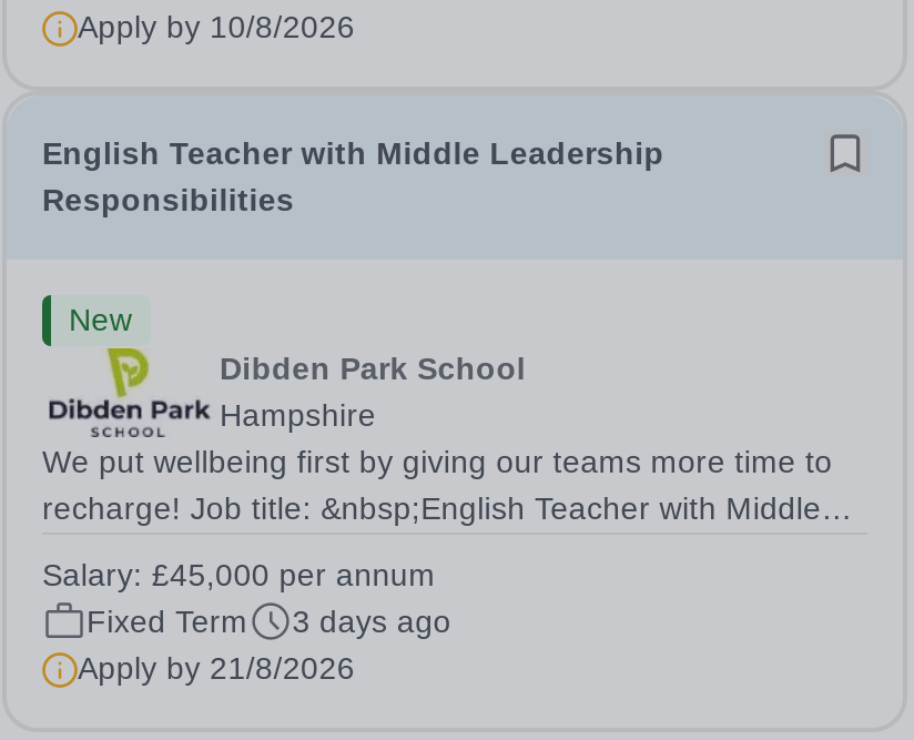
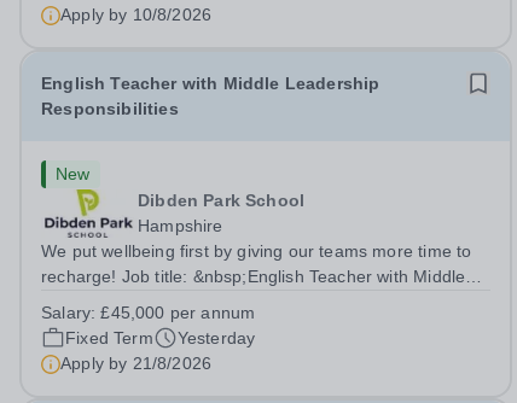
[292,604,451,639] 3 days ago -> [177,328,255,347] Yesterday

